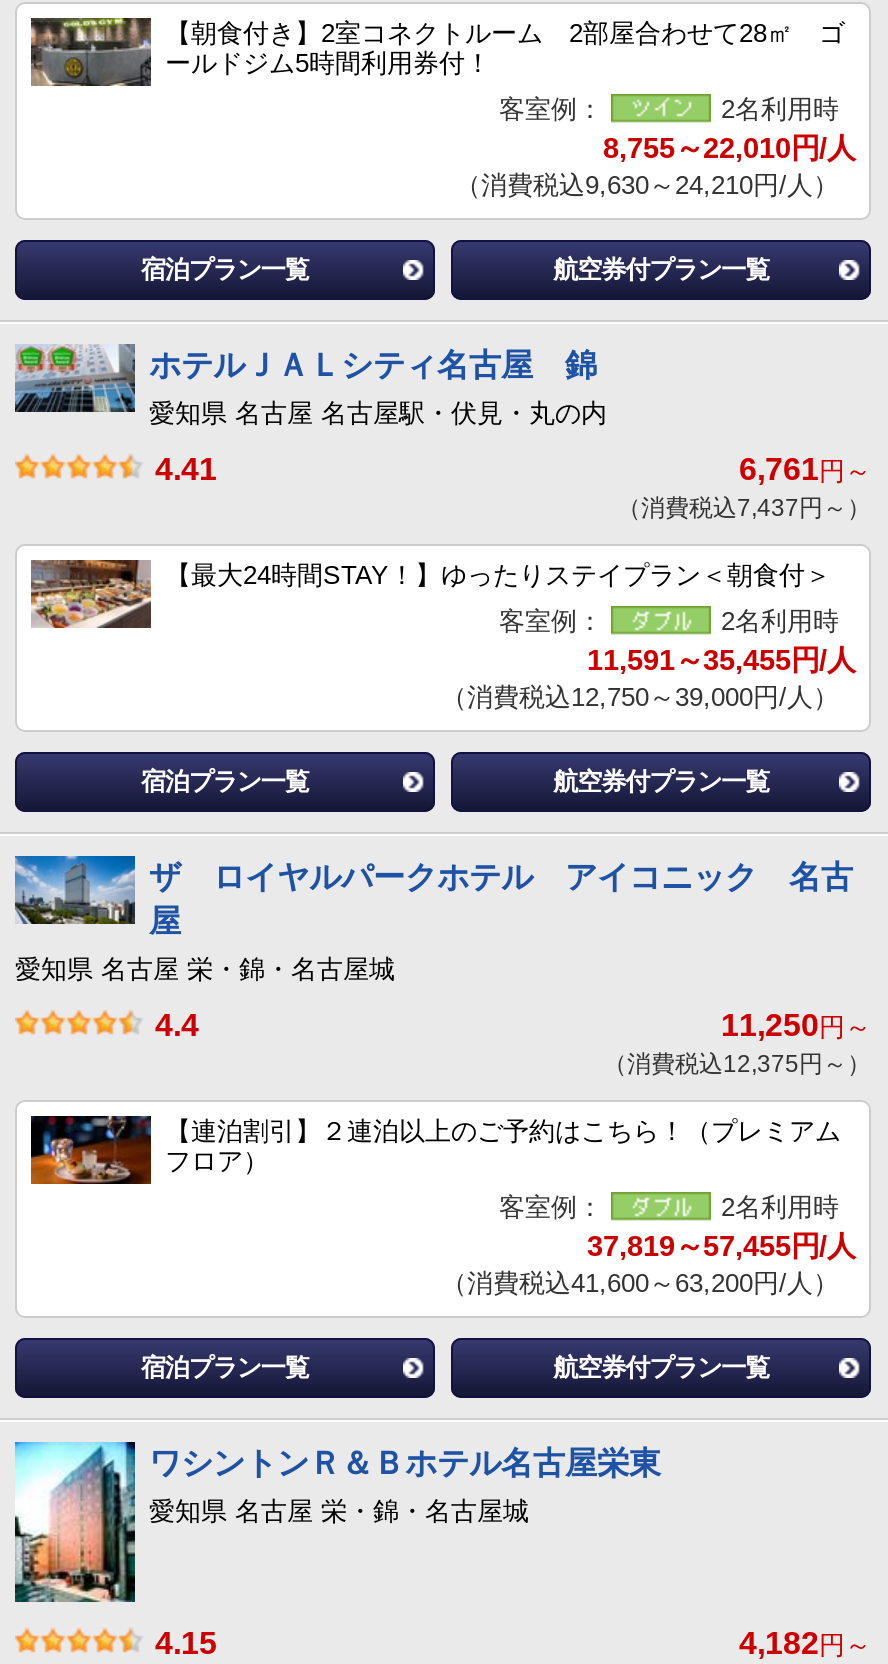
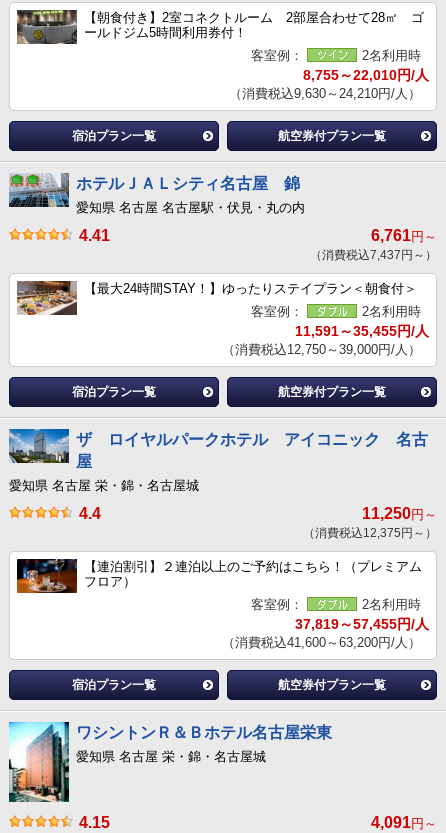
[739,1626,871,1660] 4,182円～ -> [371,814,437,831] 4,091円～

